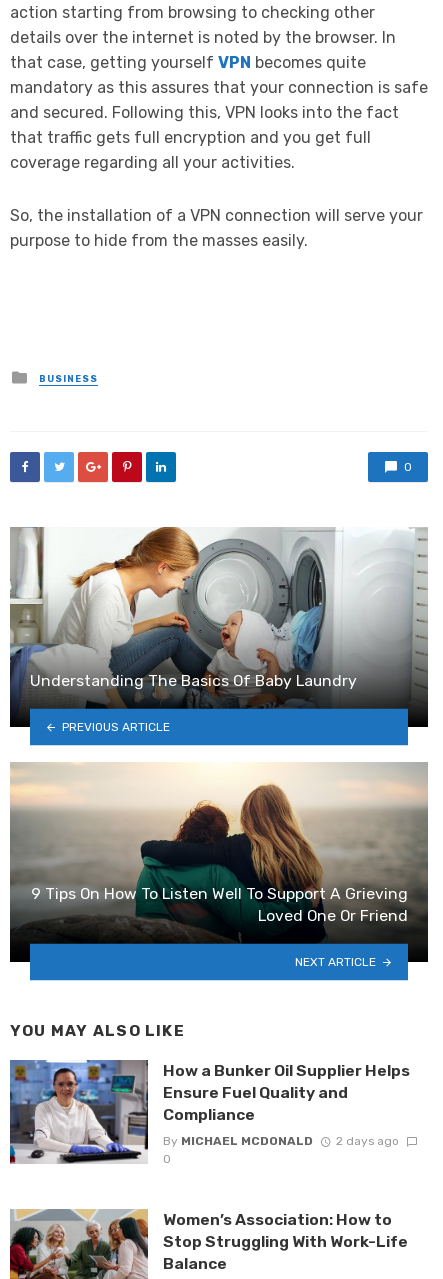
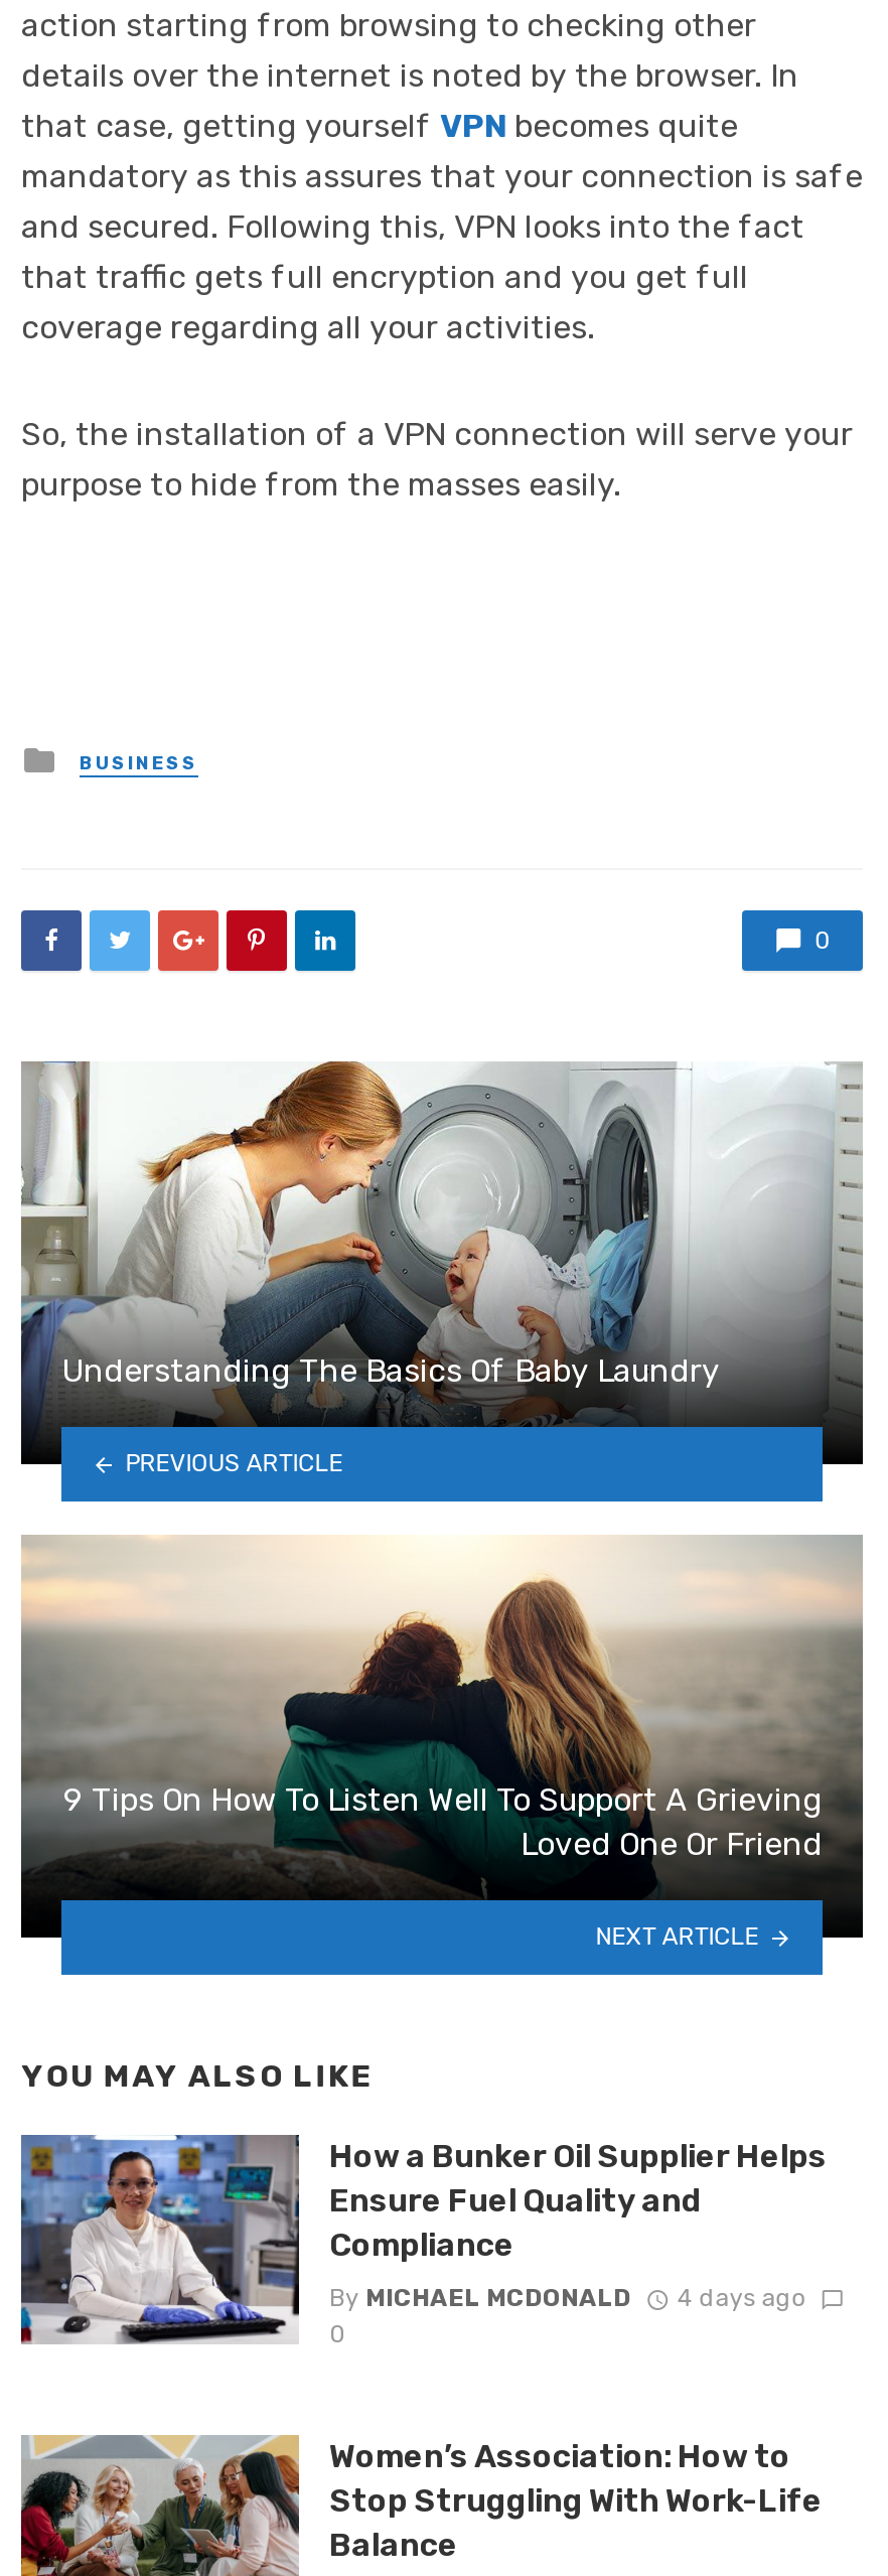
[163,1134,399,1148] By MICHAEL MCDONALD 2 days ago -> [329,2285,806,2313] By MICHAEL MCDONALD 4 days ago

